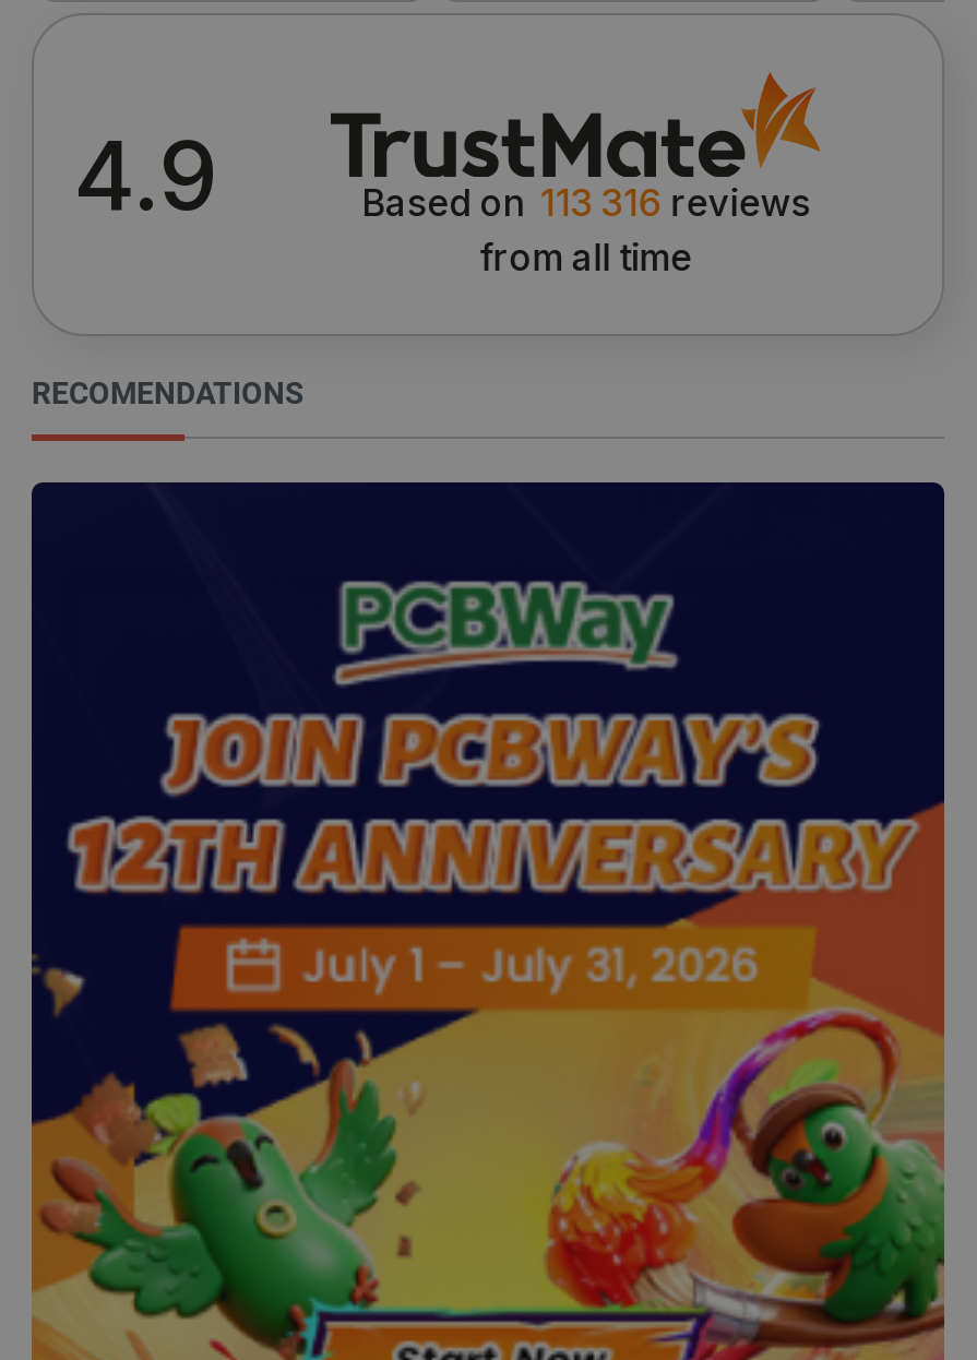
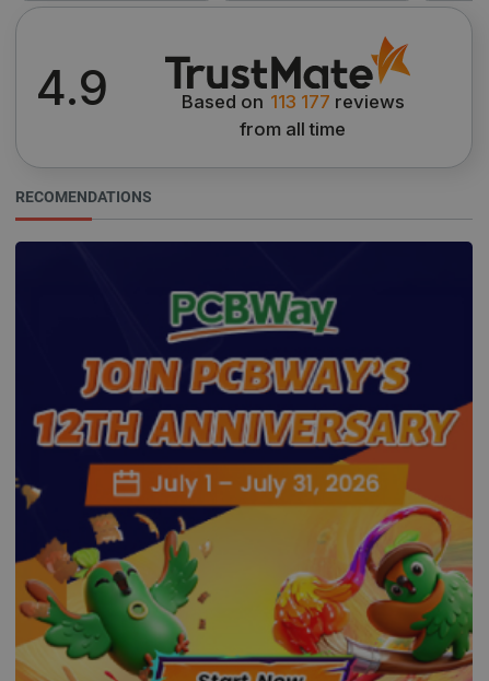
[361,181,810,225] Based on 113 316 reviews -> [181,91,405,112] Based on 113 177 reviews

